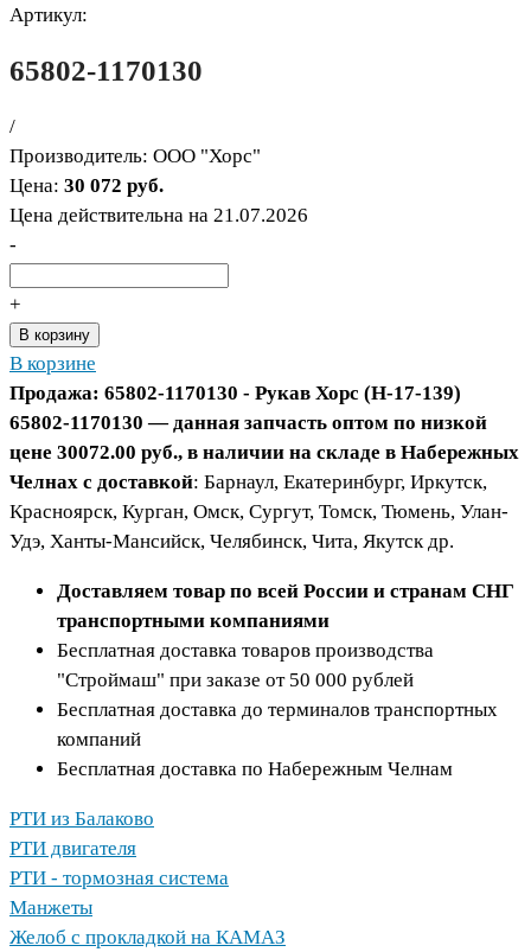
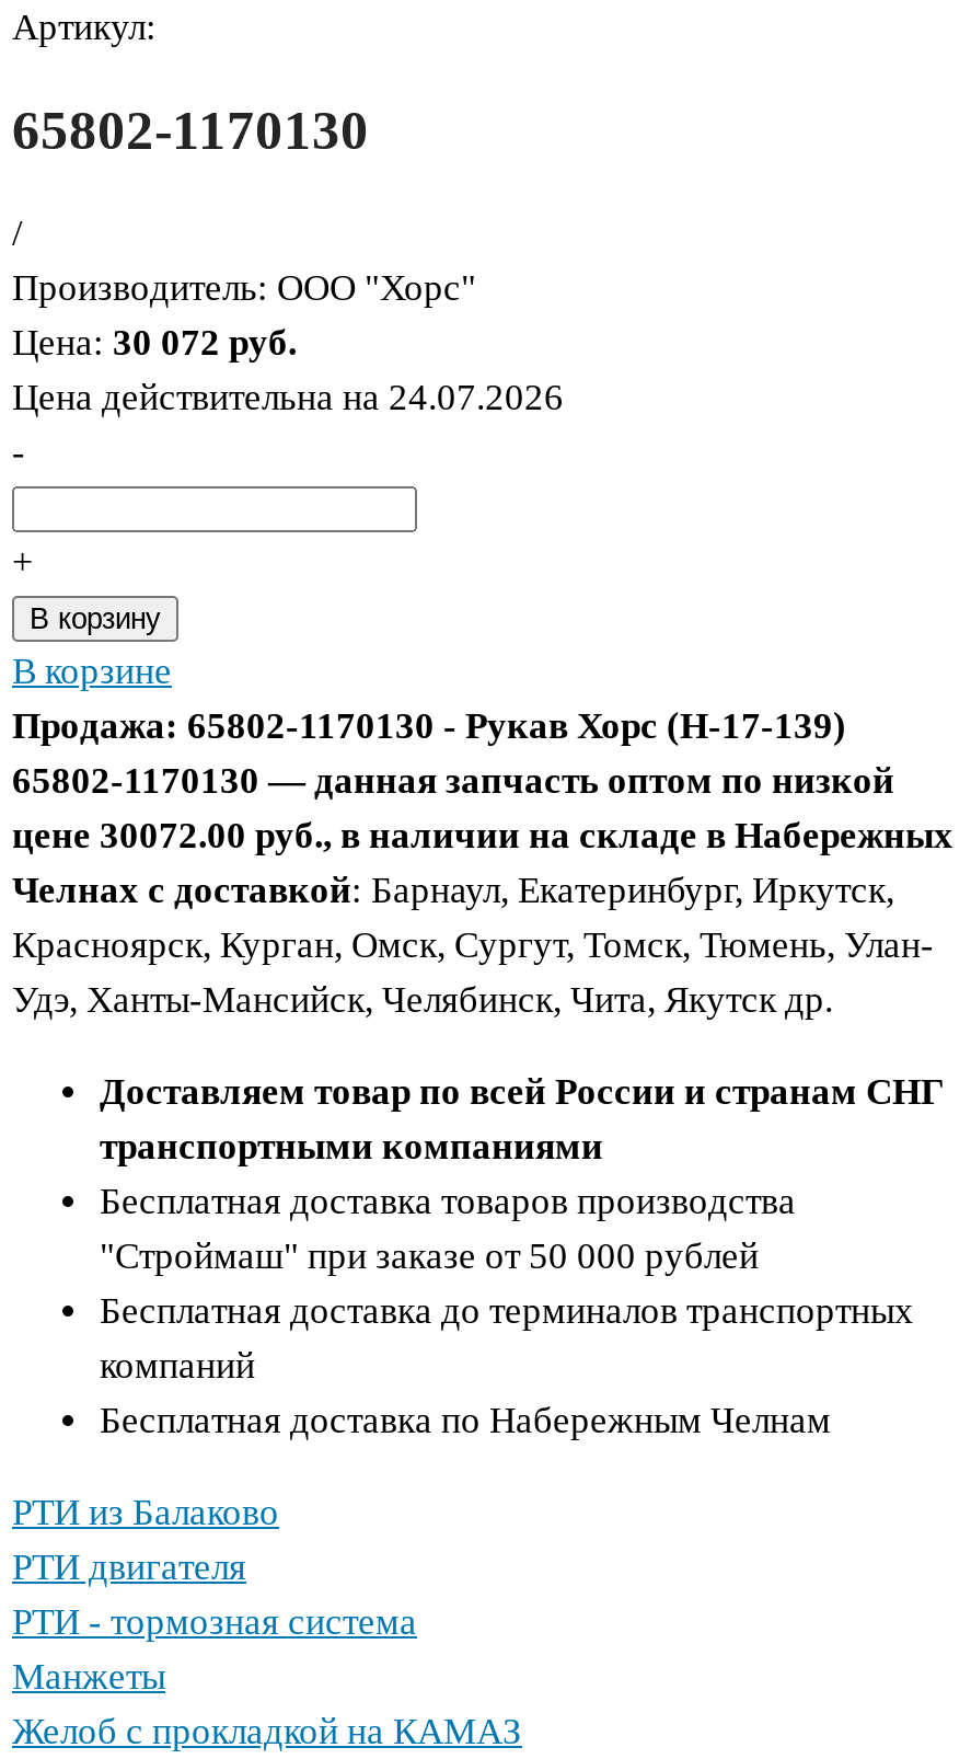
[9,204,308,226] Цена действительна на 21.07.2026 -> [12,376,564,418] Цена действительна на 24.07.2026

